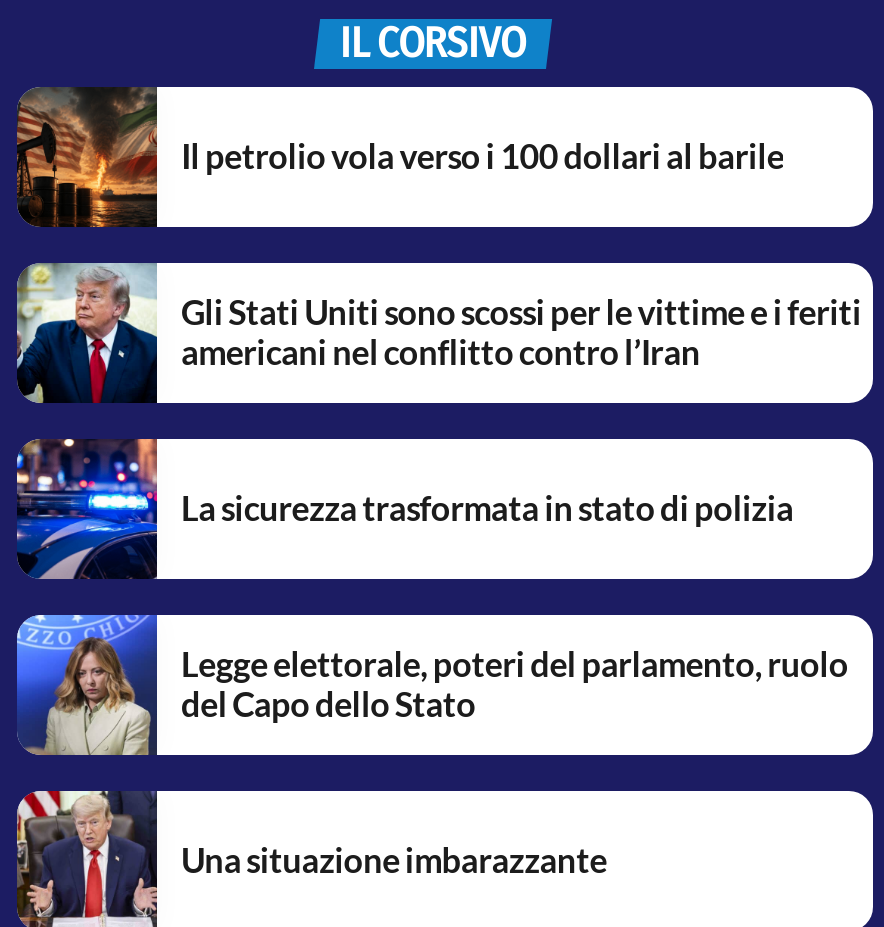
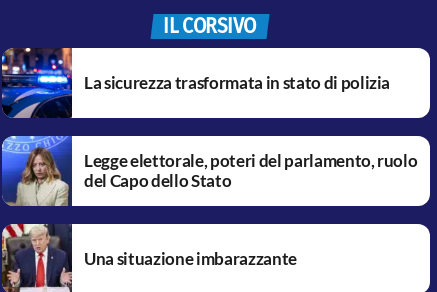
[17,87,784,229] [image] | Il petrolio vola verso i 100 dollari al barile -> none
[15,261,861,403] [image] | Gli Stati Uniti sono scossi per le vittime e i feriti | americani nel conflitto contro l’Iran -> none

